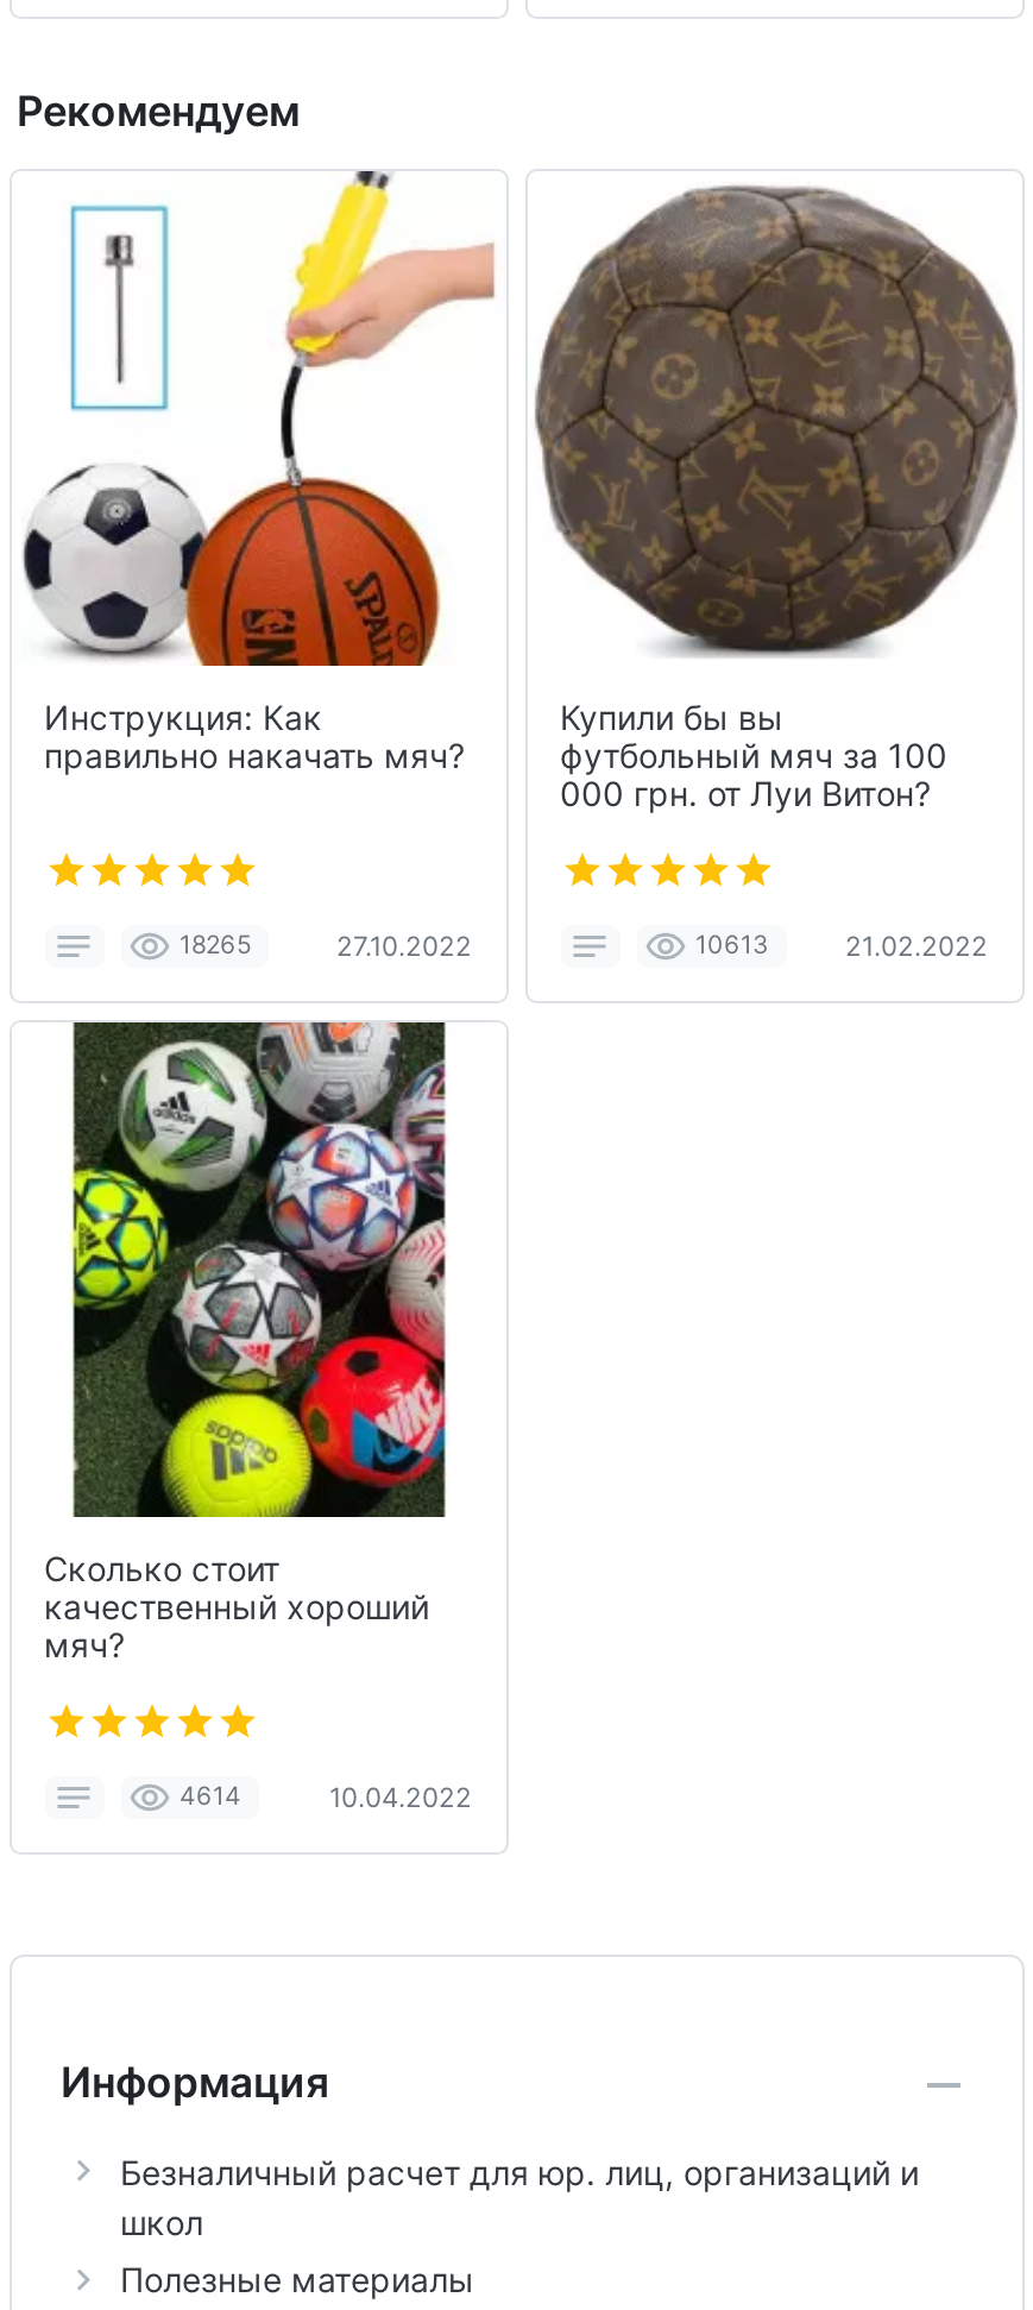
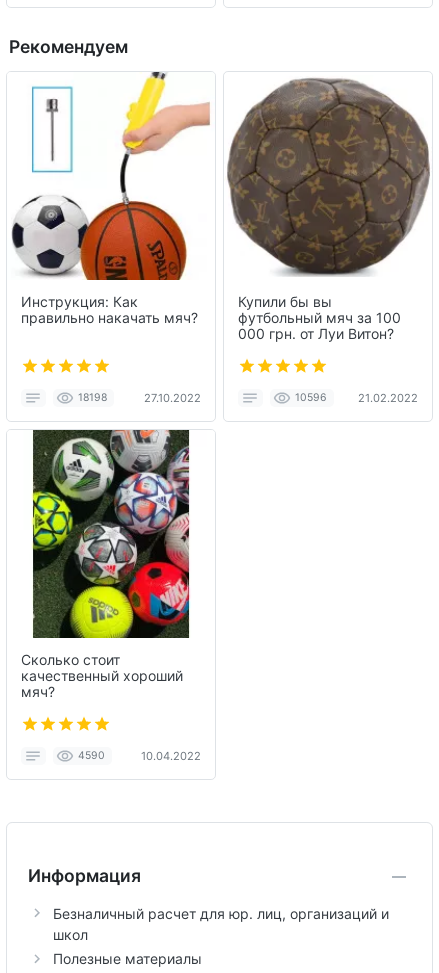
[179,929,251,960] 18265 -> [77,391,106,404] 18198
[695,929,769,960] 10613 -> [294,391,326,404] 10596
[179,1780,241,1811] 4614 -> [77,749,104,762] 4590

